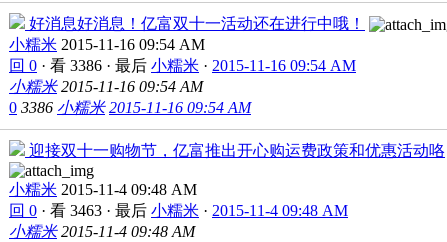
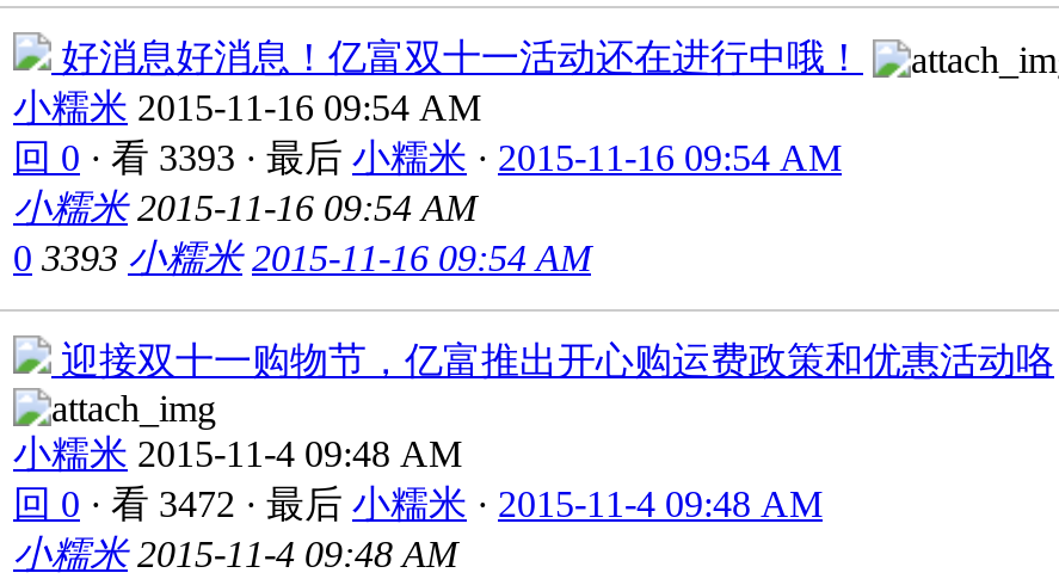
[9,57,356,74] 回 0 · 看 3386 · 最后小糯米· 2015-11-16 09:54 AM -> [13,137,842,178] 回 0 · 看 3393 · 最后小糯米· 2015-11-16 09:54 AM
[9,99,251,116] 0 3386 小糯米 2015-11-16 09:54 AM -> [13,238,591,278] 0 3393 小糯米 2015-11-16 09:54 AM
[9,202,348,219] 回 0 · 看 3463 · 最后小糯米· 2015-11-4 09:48 AM -> [13,483,823,524] 回 0 · 看 3472 · 最后小糯米· 2015-11-4 09:48 AM

